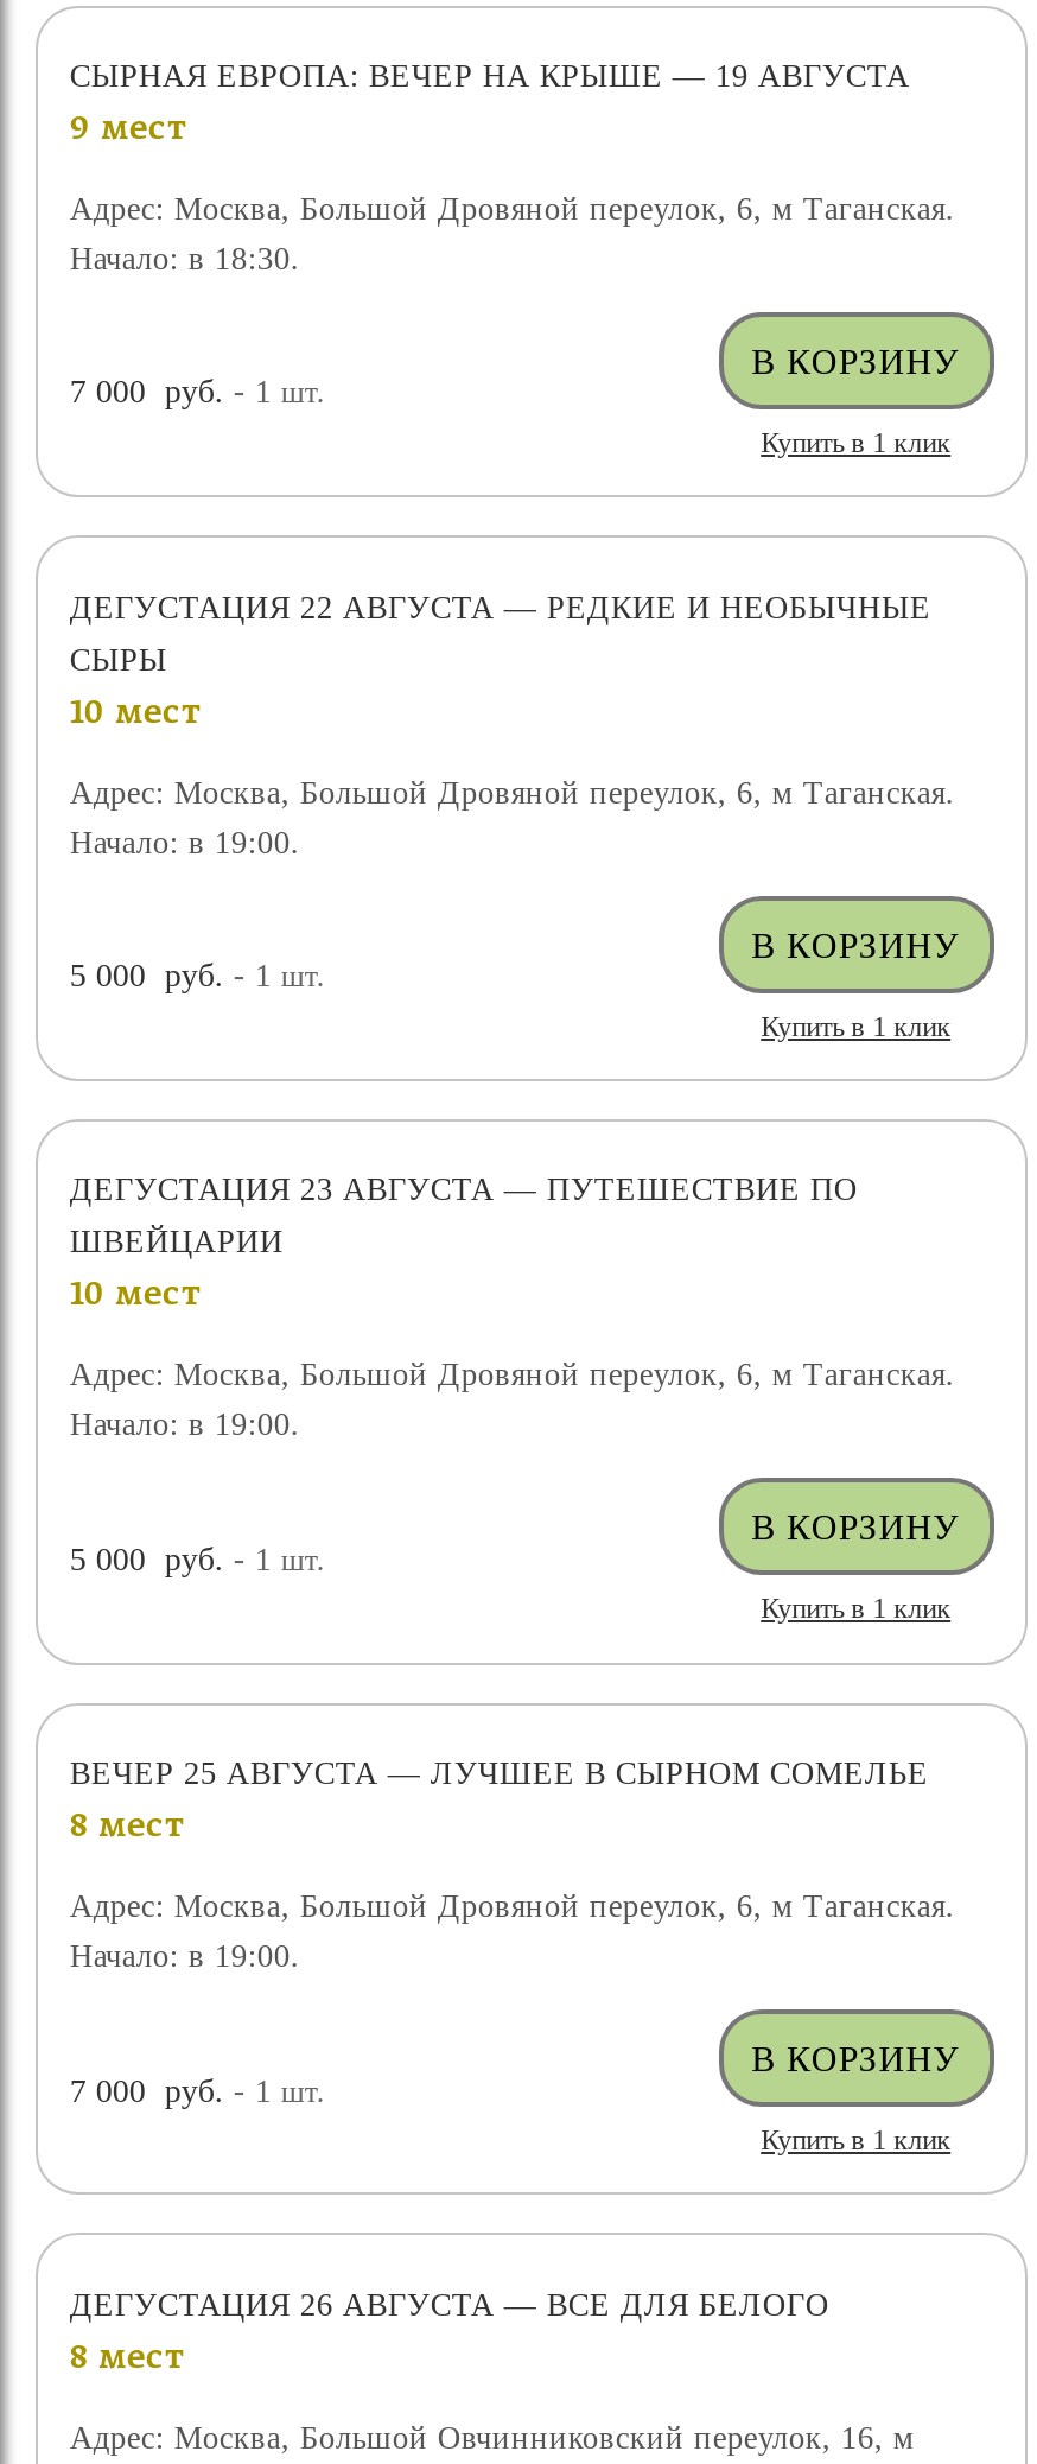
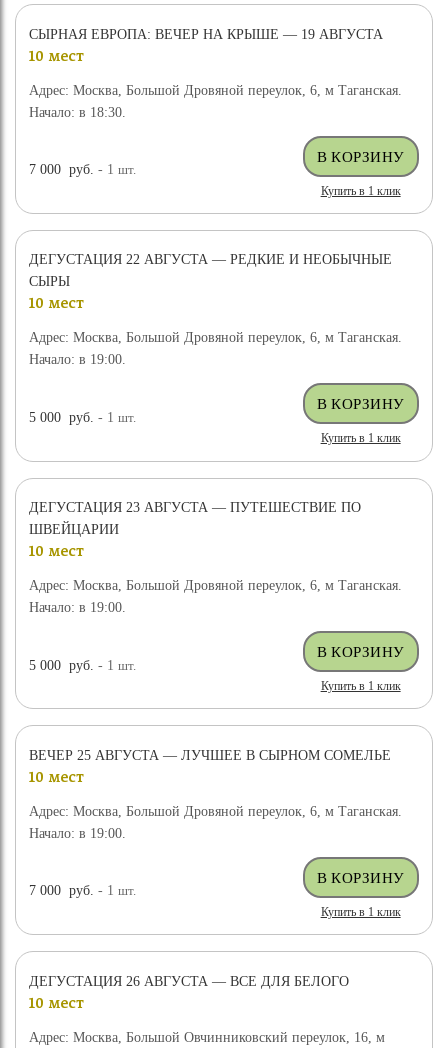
[70,113,186,146] 9 мест -> [29,50,84,64] 10 мест
[70,1811,184,1844] 8 мест -> [29,771,84,785] 10 мест
[70,2342,184,2375] 8 мест -> [29,996,84,1010] 10 мест

